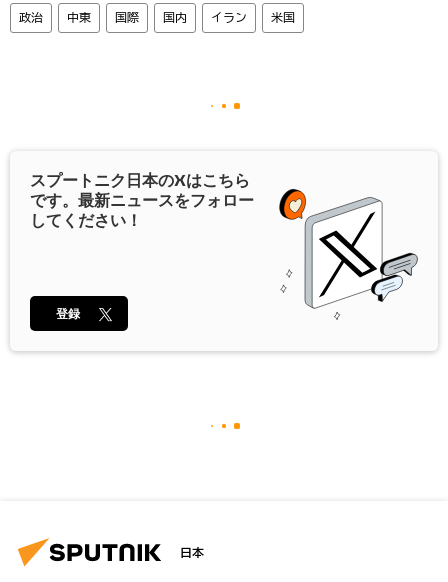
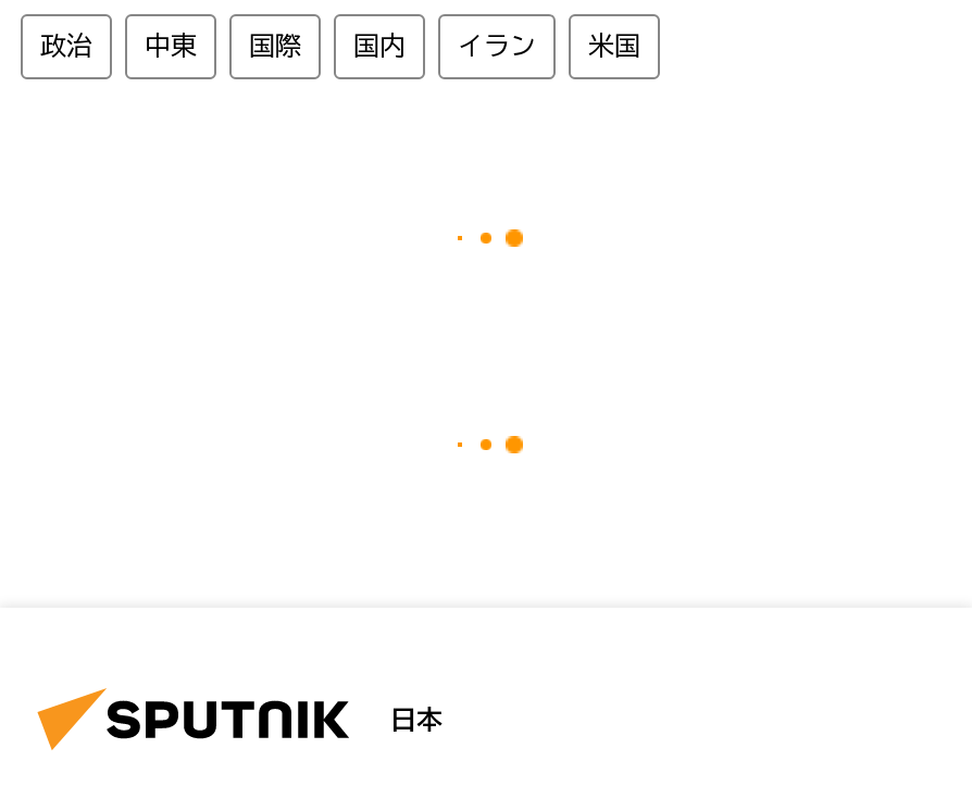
[30,168,419,320] [image] | スプートニク日本のXはこちら | です。最新ニュースをフォロー | してください！ -> none
[56,304,80,323] 登録 -> none

